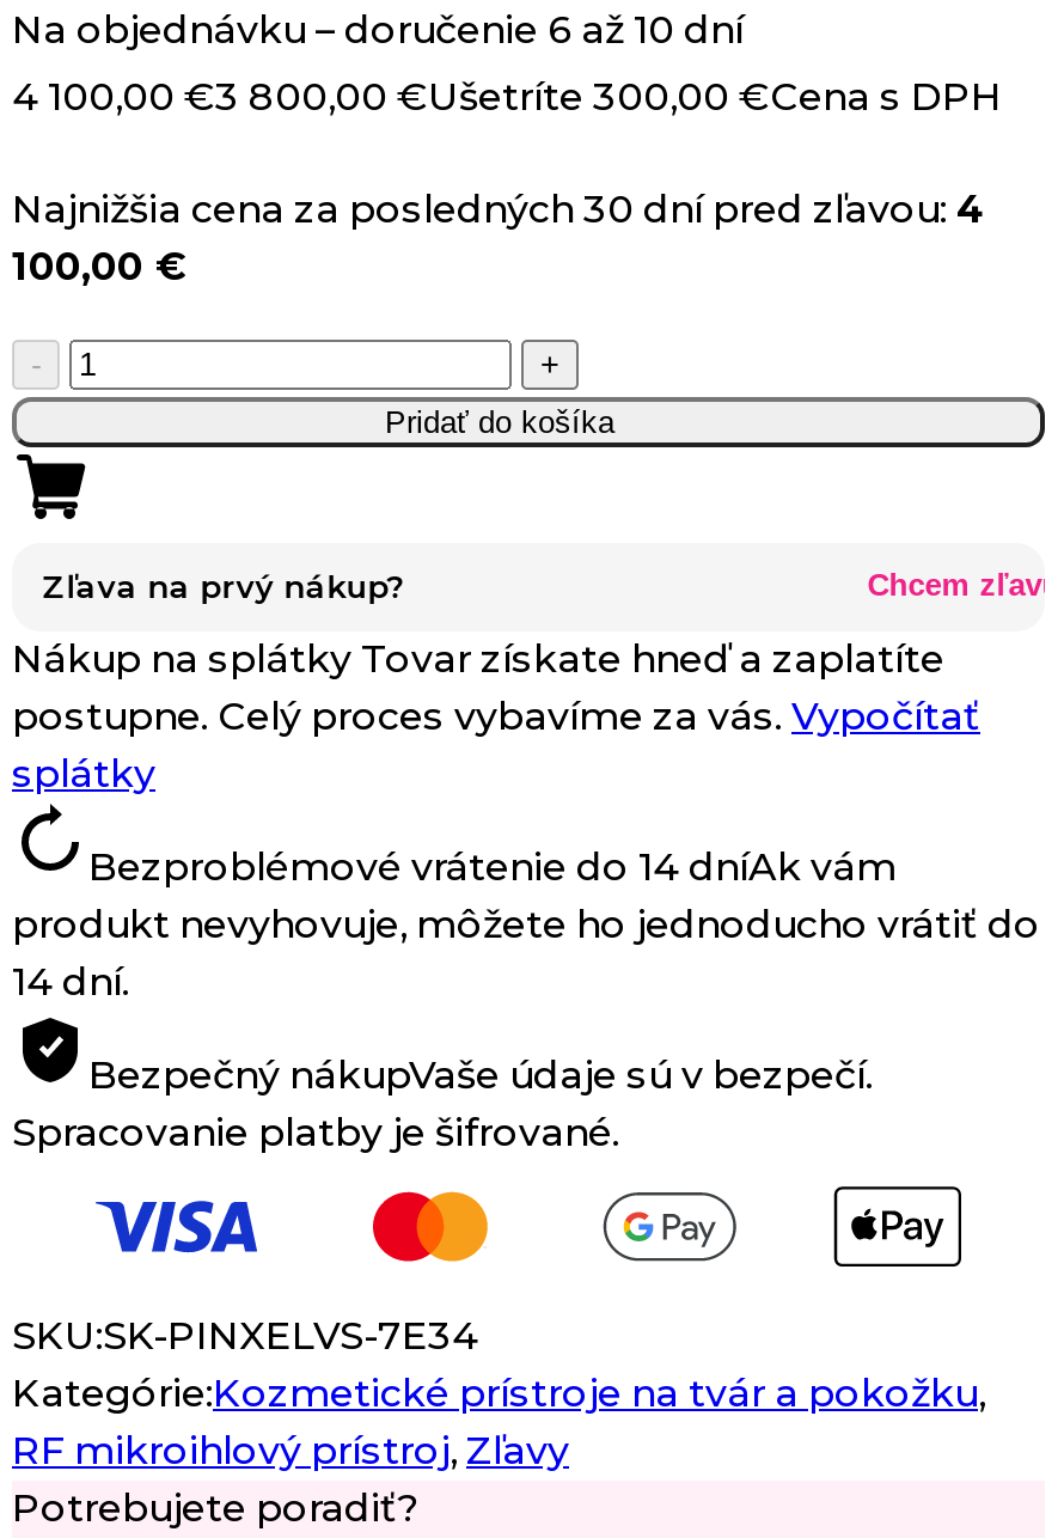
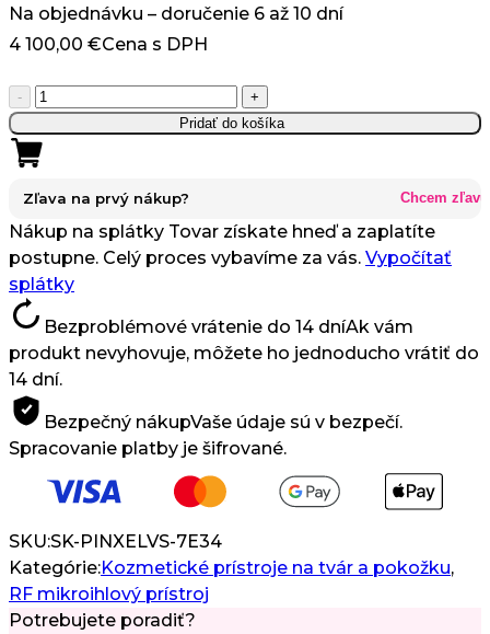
[12,75,1002,289] 4 100,00 €3 800,00 €Ušetríte 300,00 €Cena s DPH | Najnižšia cena za posledných 30 dní pred zľavou: 4 | 100,00 € -> [9,34,208,55] 4 100,00 €Cena s DPH
[12,1428,569,1474] RF mikroihlový prístroj, Zľavy -> [9,584,209,605] RF mikroihlový prístroj

